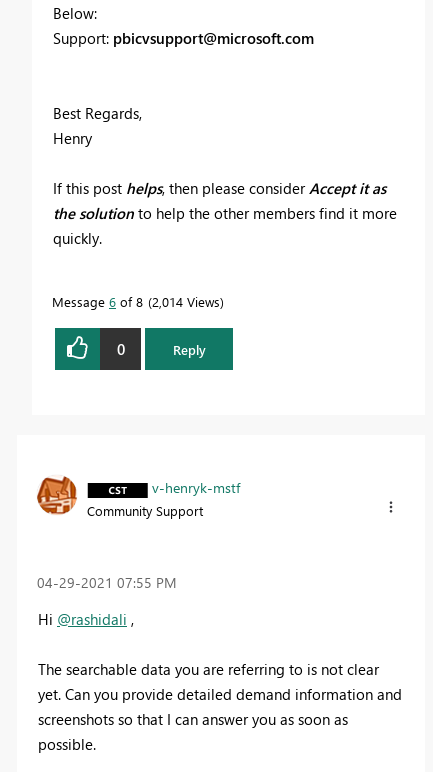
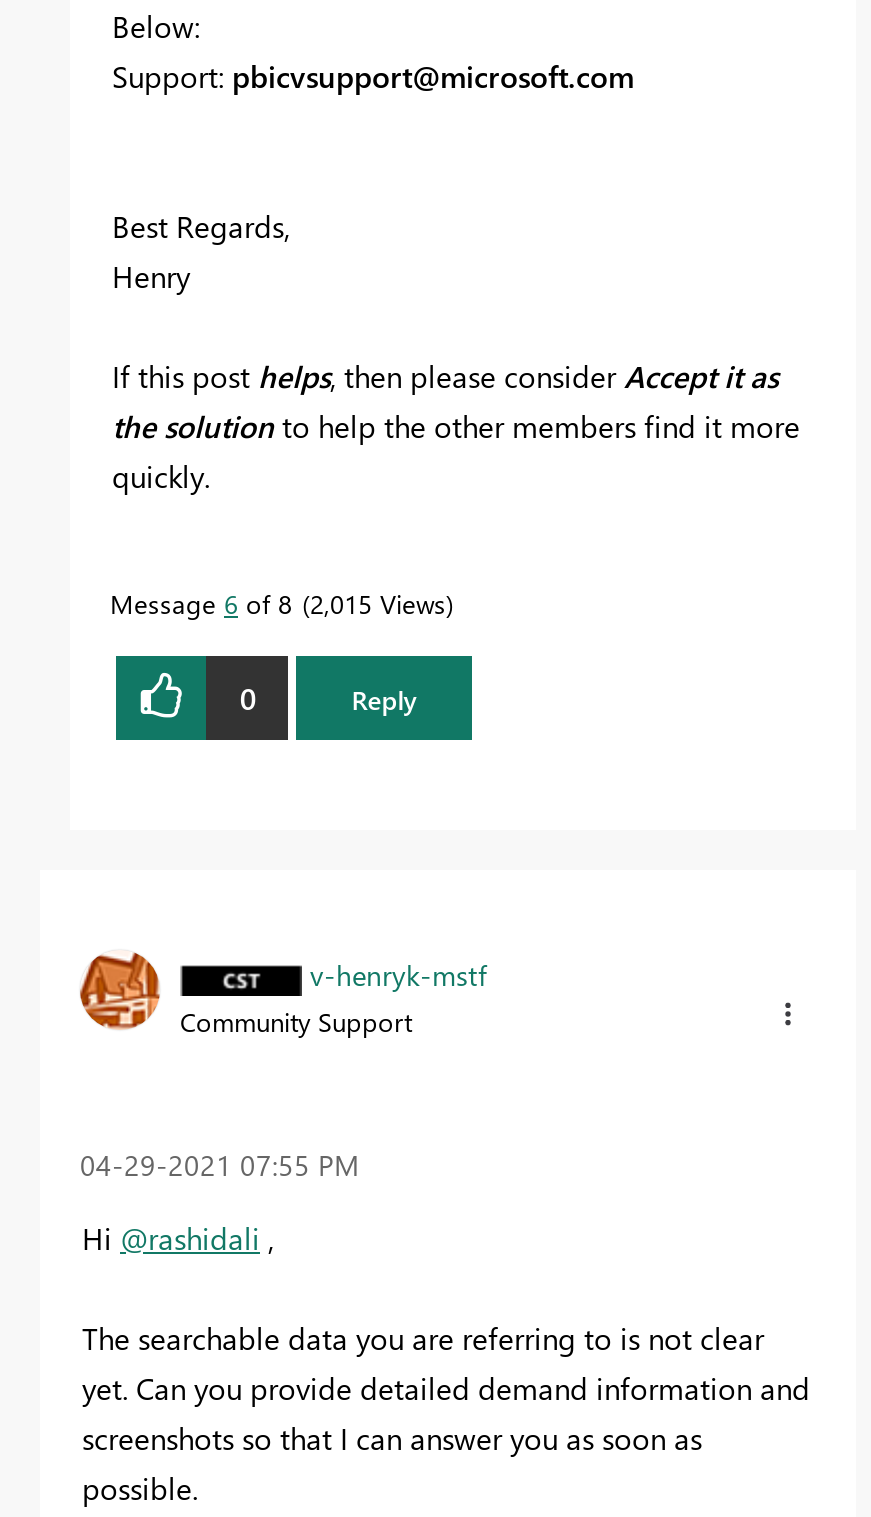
[52,293,220,310] Message 6 of 8 2,014 Views -> [110,586,446,620] Message 6 of 8 2,015 Views

